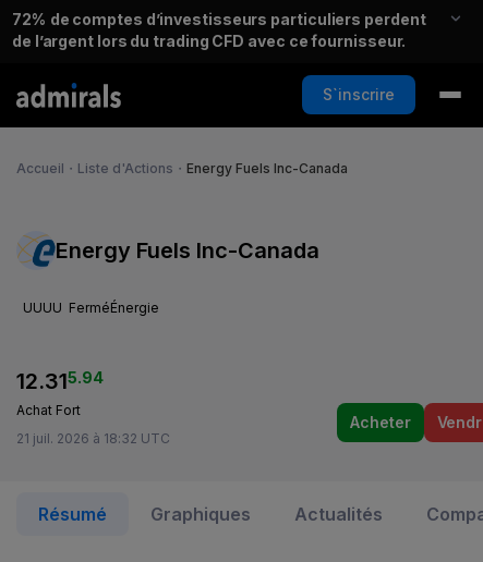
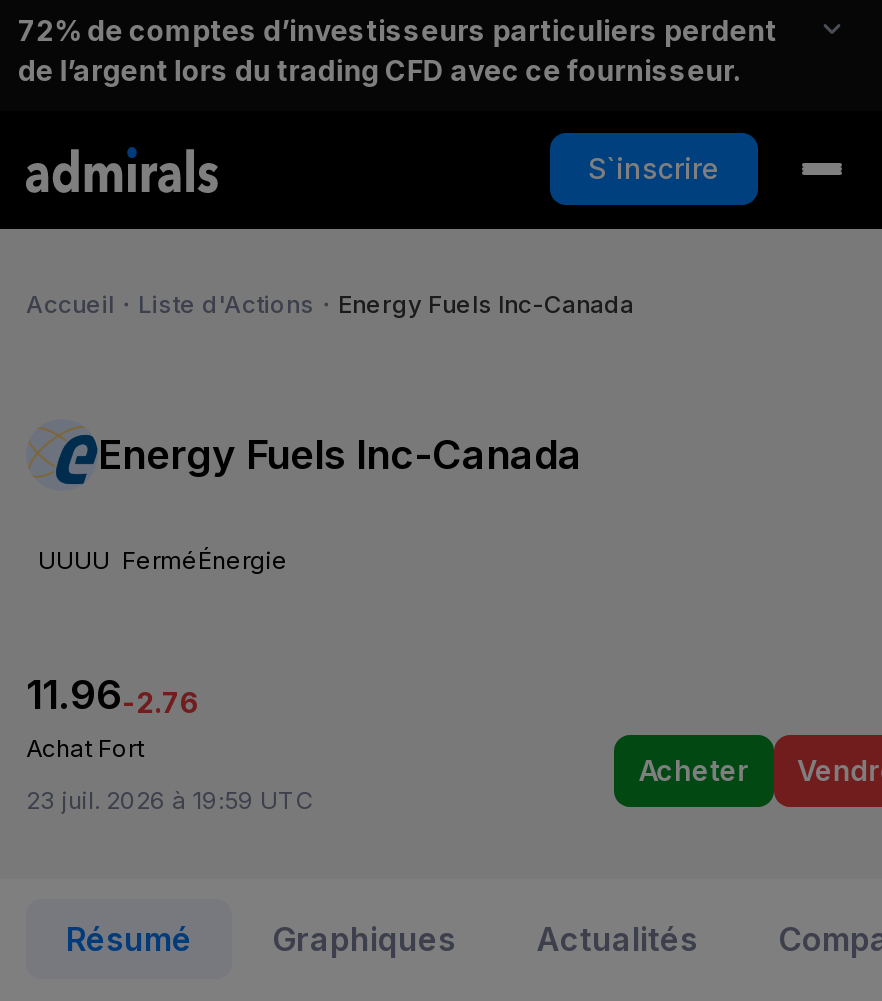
[16,369,104,395] 12.315.94 -> [26,672,200,720] 11.96-2.76
[16,431,170,447] 21 juil. 2026 à 18:32 UTC -> [26,786,314,816] 23 juil. 2026 à 19:59 UTC

